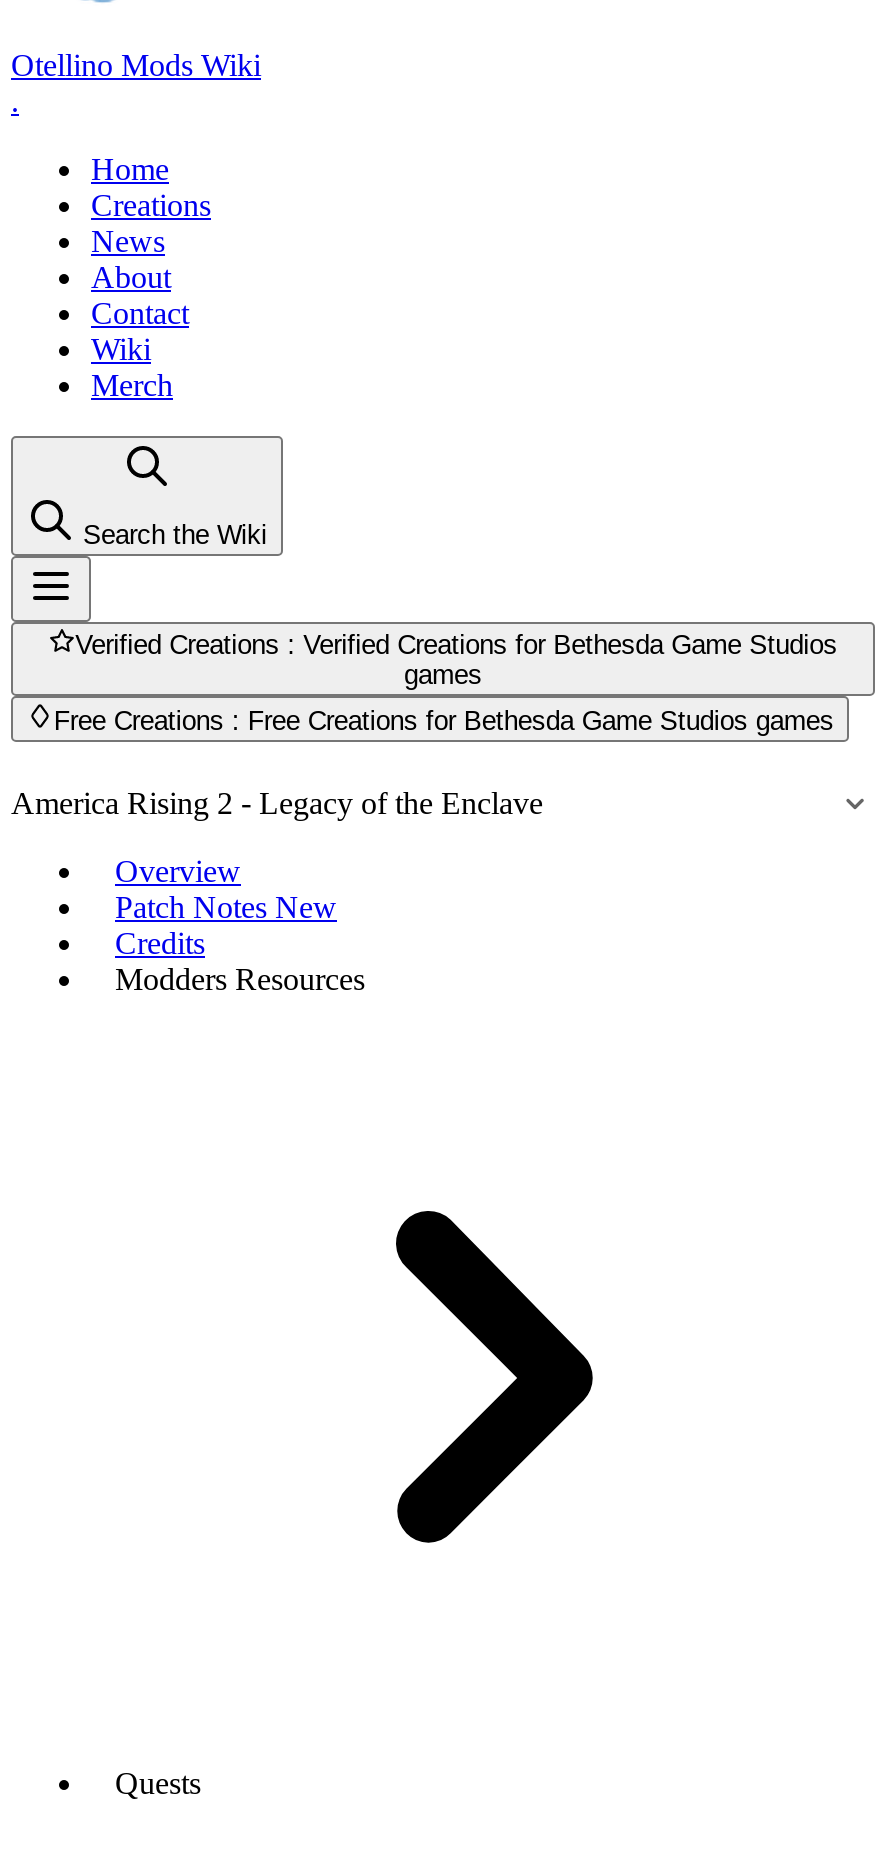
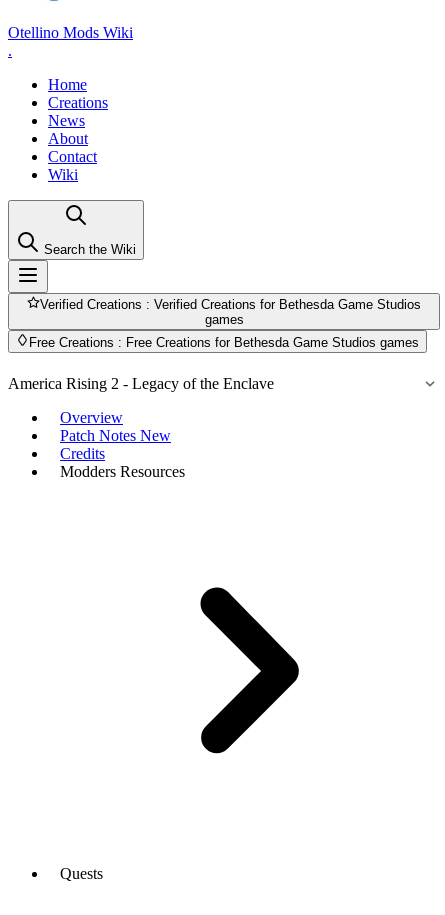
[91,368,173,402] Merch -> none

